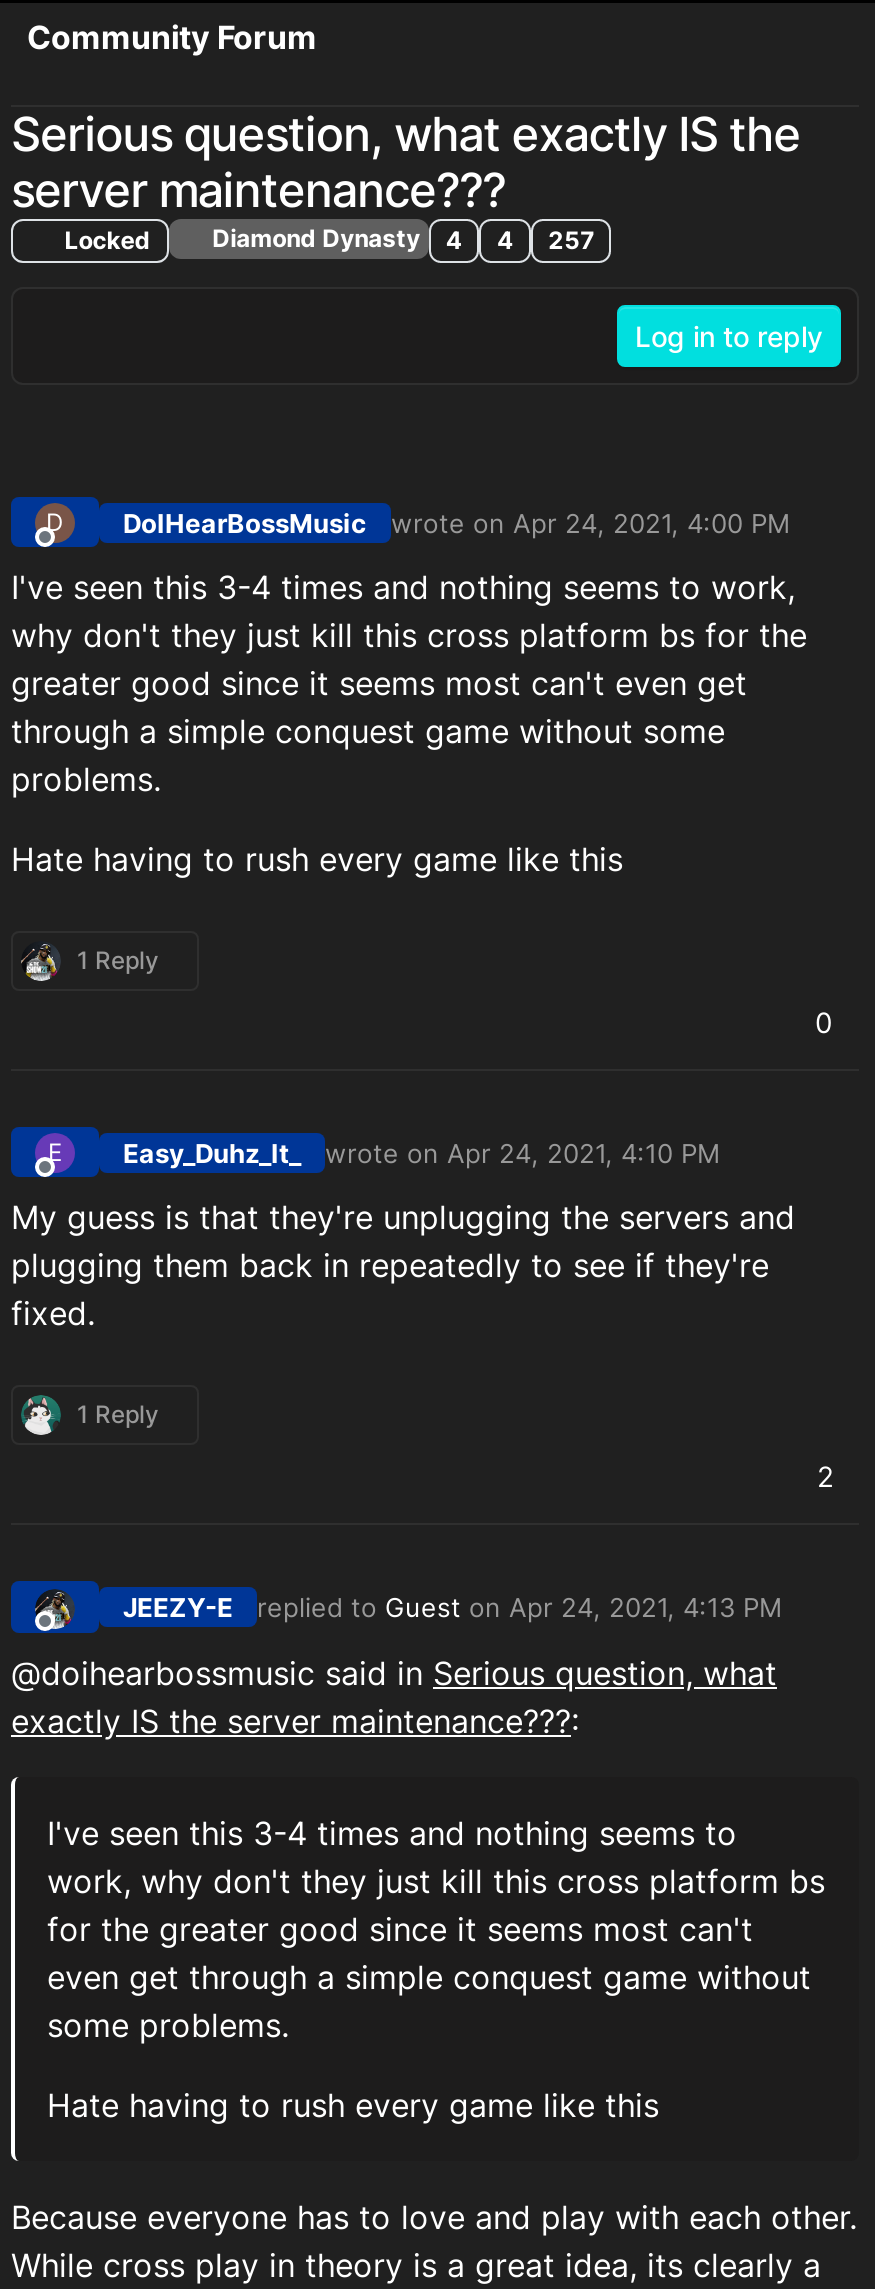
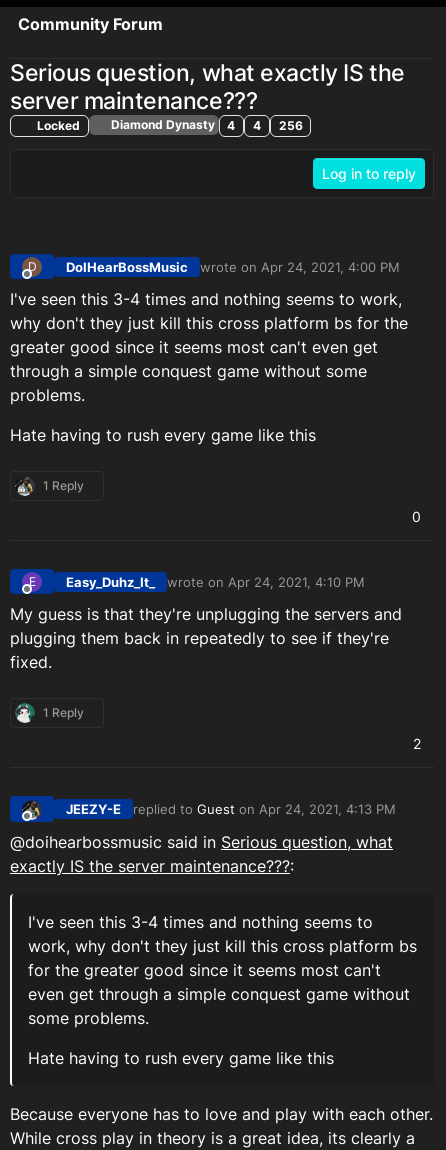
[59,223,594,255] Locked Diamond Dynasty 4 4 257 -> [34,117,303,133] Locked Diamond Dynasty 4 4 256

